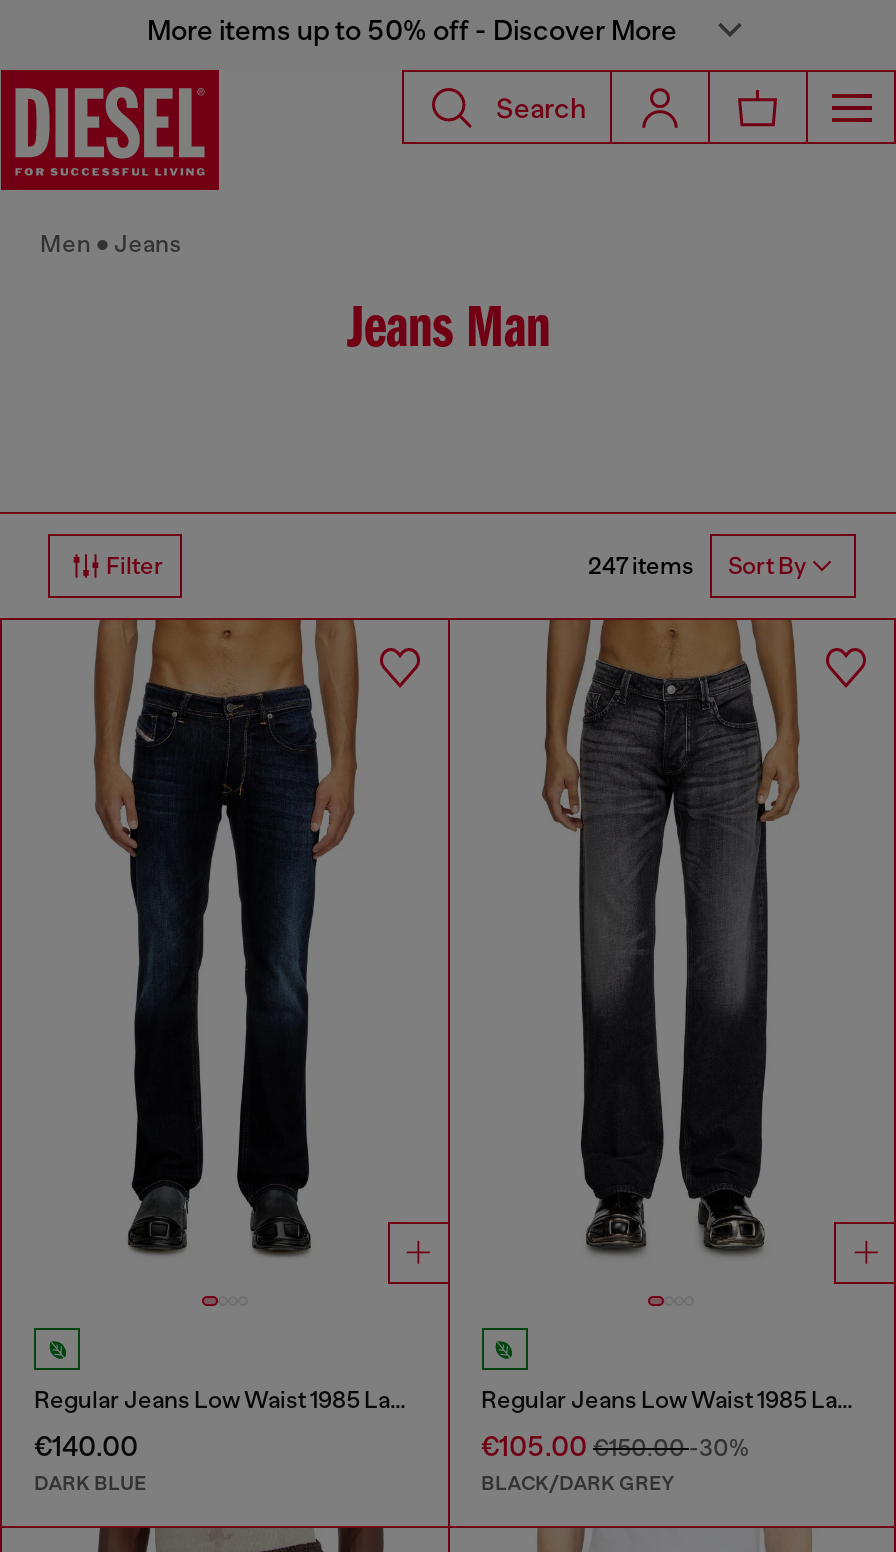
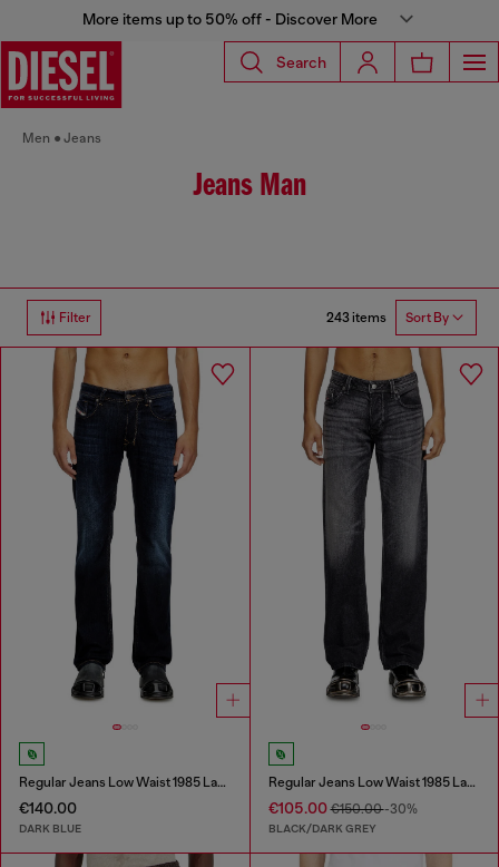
[588,552,806,581] 247 items Sort By -> [326,310,449,326] 243 items Sort By

